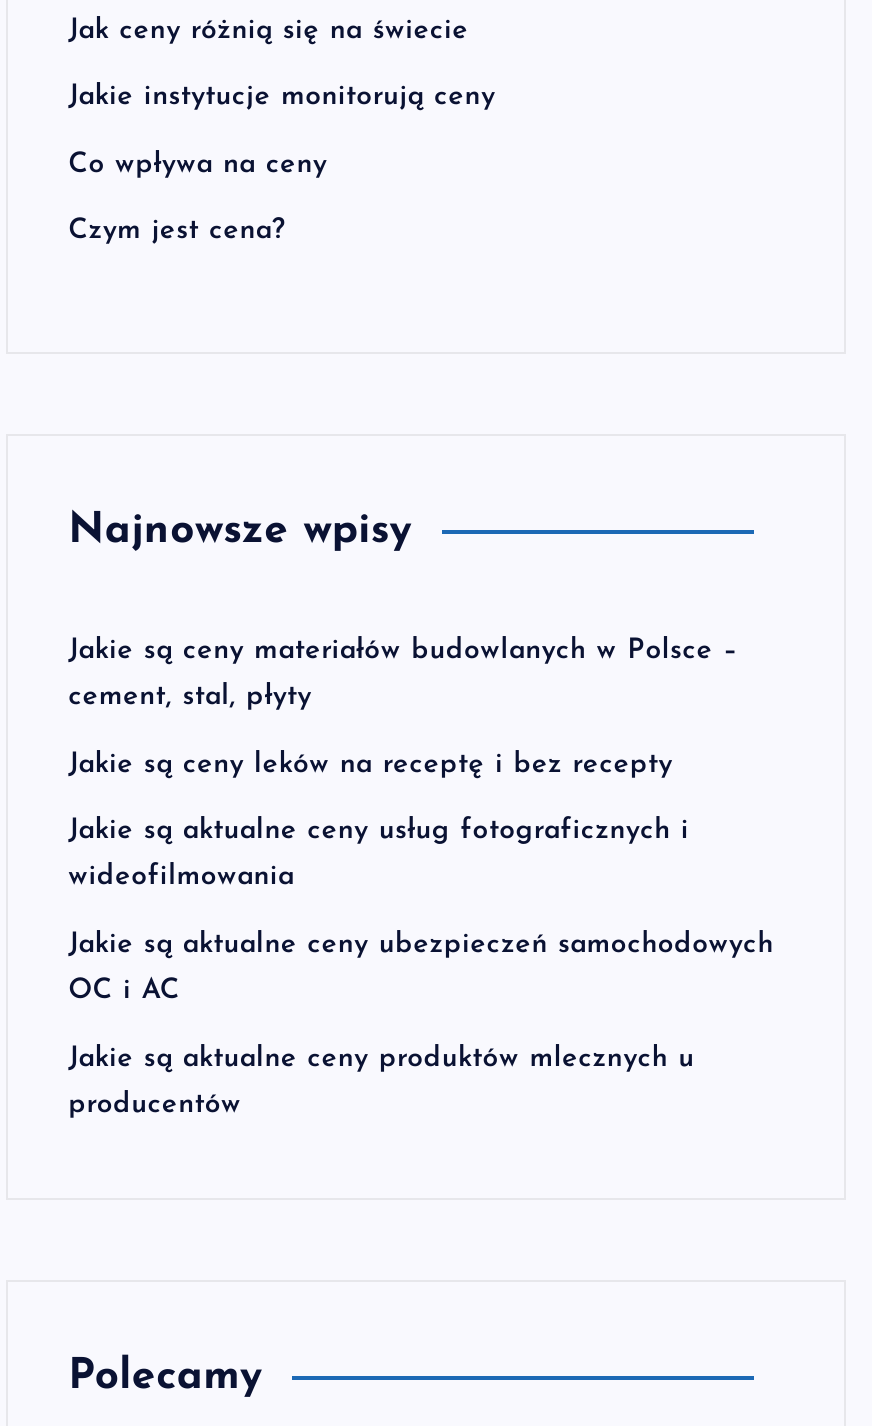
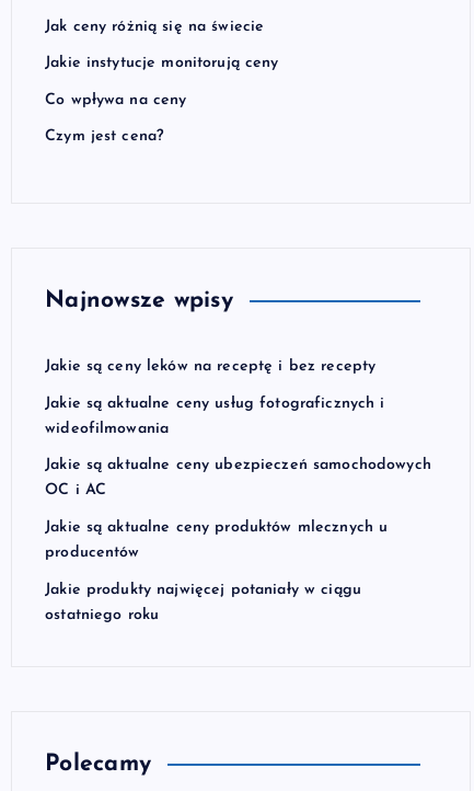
[68,637,737,713] Jakie są ceny materiałów budowlanych w Polsce – | cement, stal, płyty -> none
moved [68,750,774,1119] -> [45,359,431,561]: Jakie są ceny leków na receptę i bez recepty | Jakie są aktualne ceny usług fotograficznych i | wideofilmowania | Jakie są aktualne ceny ubezpieczeń samochodowych | OC i AC | Jakie są aktualne ceny produktów mlecznych u | producentów
none -> [45,581,361,623] Jakie produkty najwięcej potaniały w ciągu | ostatniego roku

